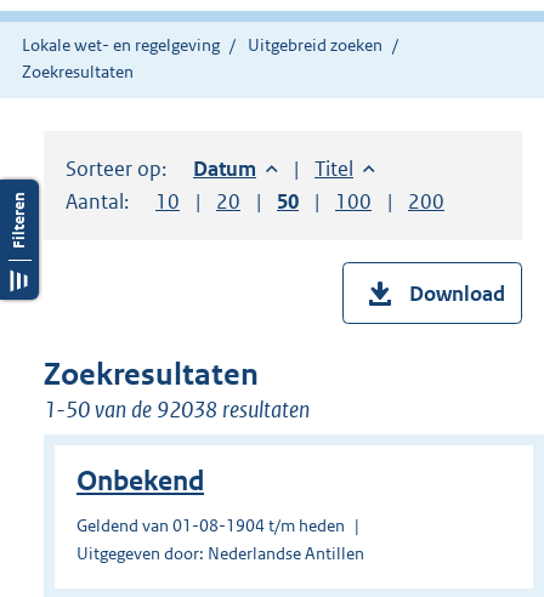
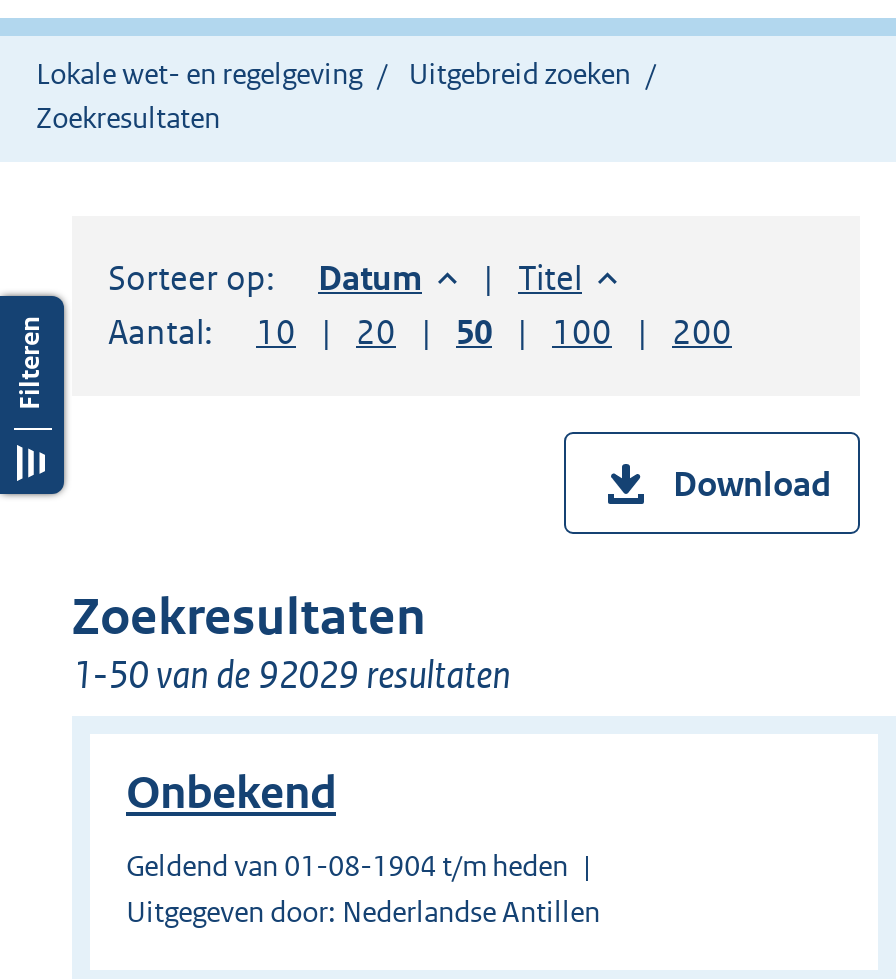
[44,395,310,423] 1-50 van de 92038 resultaten -> [72,651,510,697] 1-50 van de 92029 resultaten

